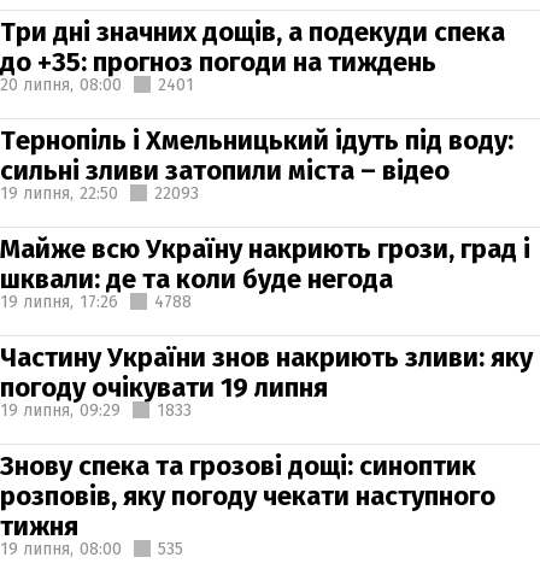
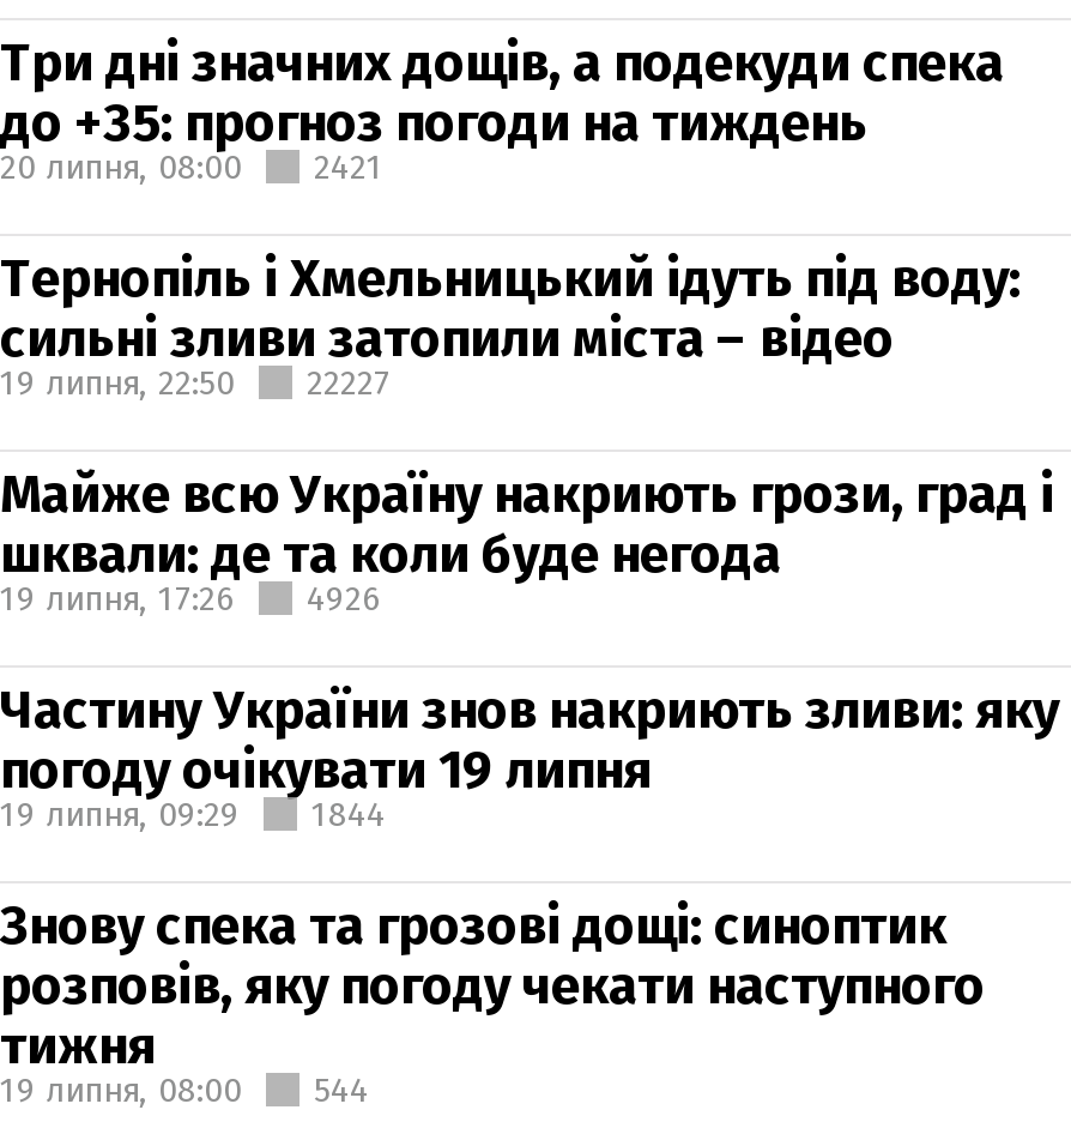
[0,74,194,95] 20 липня, 08:00 2401 -> [0,146,383,187] 20 липня, 08:00 2421
[0,183,199,203] 19 липня, 22:50 22093 -> [0,362,391,403] 19 липня, 22:50 22227
[0,291,192,312] 19 липня, 17:26 4788 -> [0,578,381,619] 19 липня, 17:26 4926
[0,400,192,420] 19 липня, 09:29 1833 -> [0,794,386,834] 19 липня, 09:29 1844
[0,538,183,559] 19 липня, 08:00 535 -> [0,1069,369,1110] 19 липня, 08:00 544

